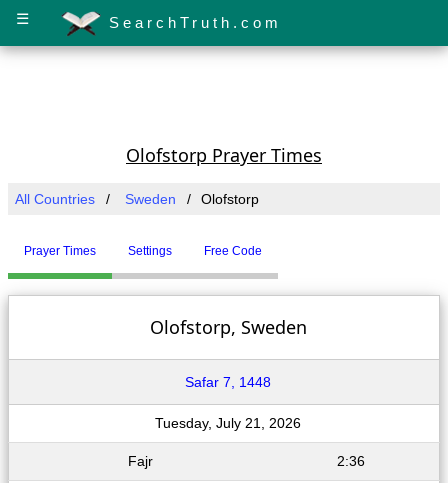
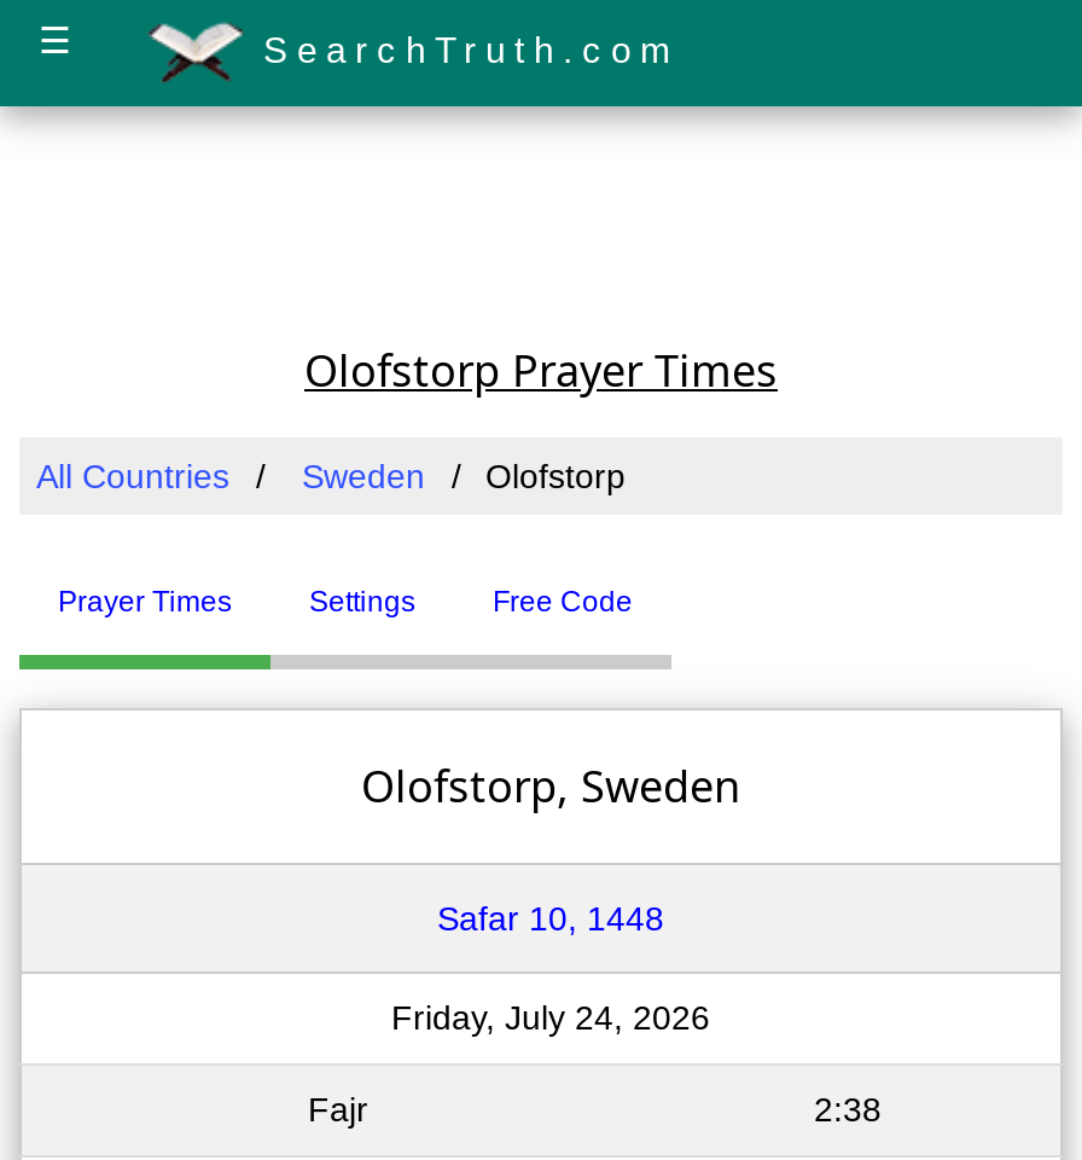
[185,374,271,390] Safar 7, 1448 -> [437,899,664,938] Safar 10, 1448
[155,415,301,431] Tuesday, July 21, 2026 -> [391,998,710,1037] Friday, July 24, 2026
[337,453,365,469] 2:36 -> [814,1090,882,1129] 2:38

